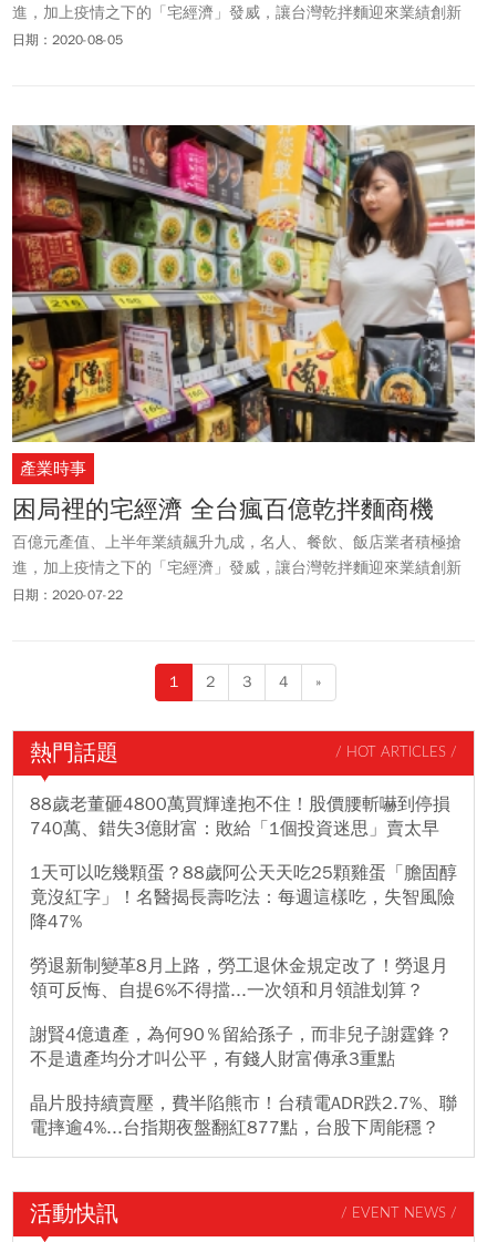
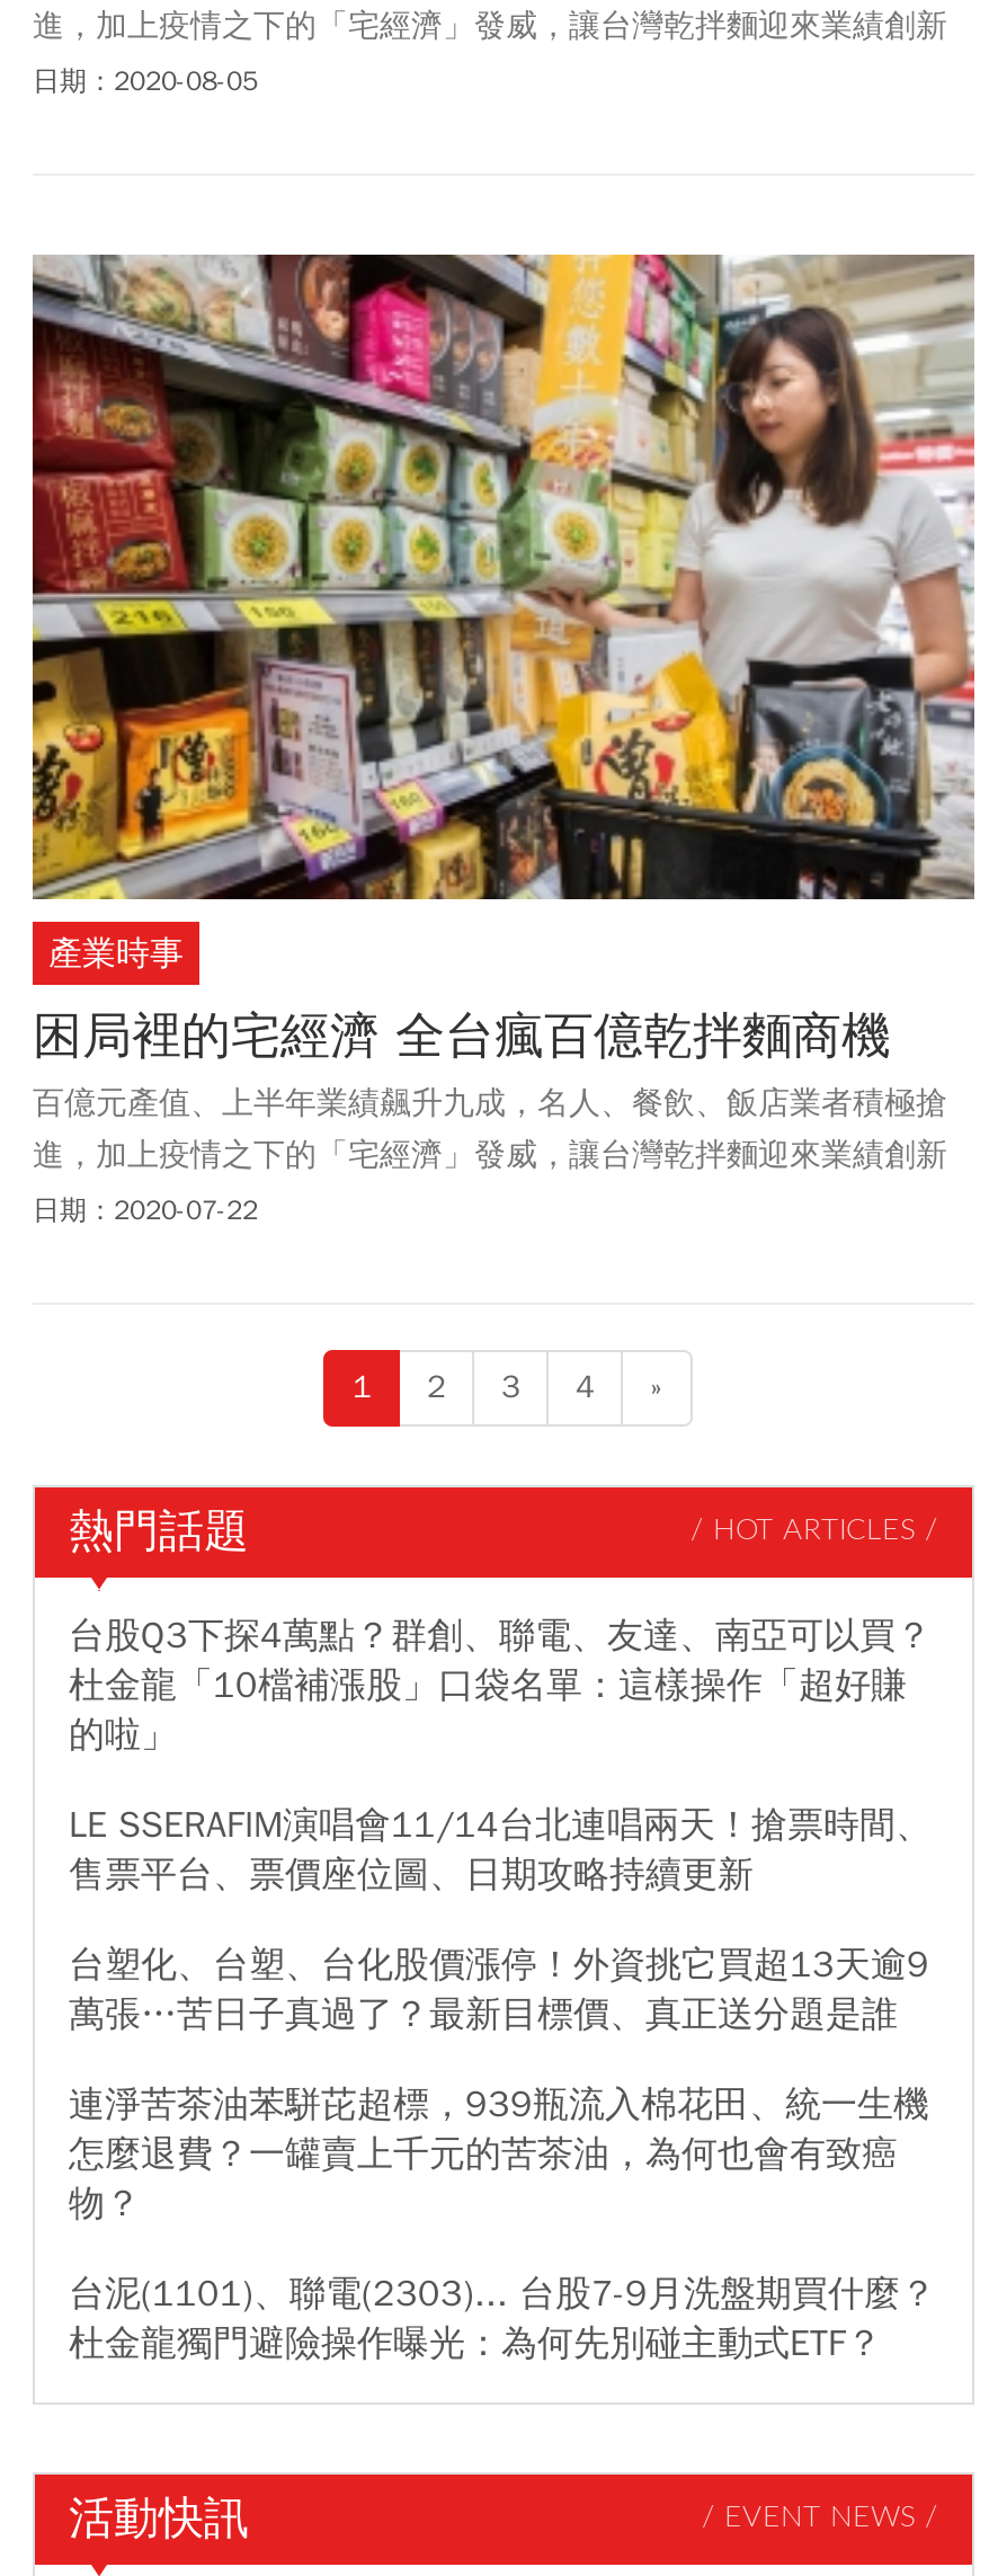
[30,793,450,839] 88歲老董砸4800萬買輝達抱不住！股價腰斬嚇到停損 | 740萬、錯失3億財富：敗給「1個投資迷思」賣太早 -> [69,1613,932,1757] 台股Q3下探4萬點？群創、聯電、友達、南亞可以買？ | 杜金龍「10檔補漲股」口袋名單：這樣操作「超好賺 | 的啦」
[30,862,457,933] 1天可以吃幾顆蛋？88歲阿公天天吃25顆雞蛋「膽固醇 | 竟沒紅字」！名醫揭長壽吃法：每週這樣吃，失智風險 | 降47% -> [69,1802,932,1897] LE SSERAFIM演唱會11/14台北連唱兩天！搶票時間、 | 售票平台、票價座位圖、日期攻略持續更新
[30,955,448,1001] 勞退新制變革8月上路，勞工退休金規定改了！勞退月 | 領可反悔、自提6%不得擋...一次領和月領誰划算？ -> [69,1942,929,2037] 台塑化、台塑、台化股價漲停！外資挑它買超13天逾9 | 萬張…苦日子真過了？最新目標價、真正送分題是誰
[30,1023,453,1070] 謝賢4億遺產，為何90％留給孫子，而非兒子謝霆鋒？ | 不是遺產均分才叫公平，有錢人財富傳承3重點 -> [69,2082,929,2226] 連淨苦茶油苯駢芘超標，939瓶流入棉花田、統一生機 | 怎麼退費？一罐賣上千元的苦茶油，為何也會有致癌 | 物？
[30,1092,457,1139] 晶片股持續賣壓，費半陷熊市！台積電ADR跌2.7%、聯 | 電摔逾4%...台指期夜盤翻紅877點，台股下周能穩？ -> [69,2271,936,2366] 台泥(1101)、聯電(2303)... 台股7-9月洗盤期買什麼？ | 杜金龍獨門避險操作曝光：為何先別碰主動式ETF？

